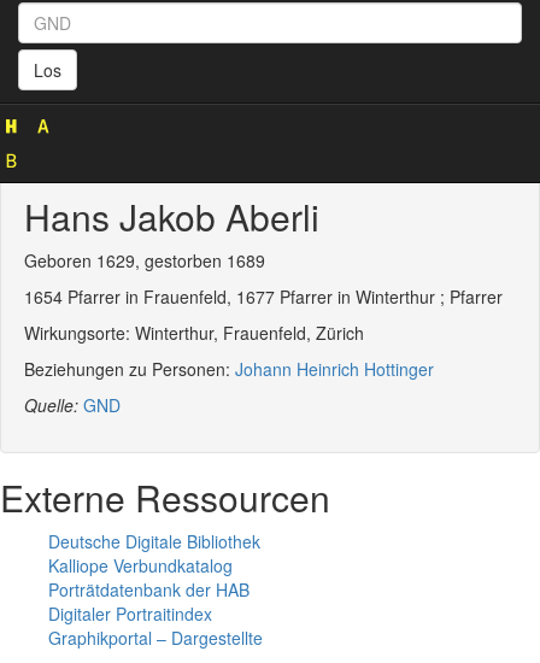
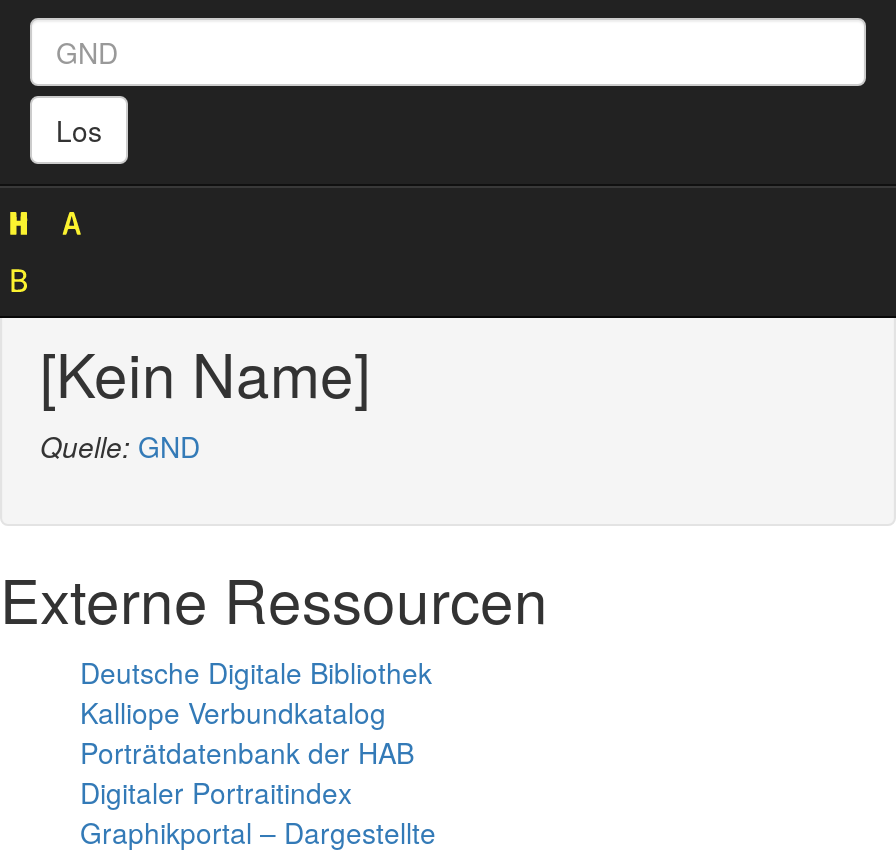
[24,190,503,381] Hans Jakob Aberli | Geboren 1629, gestorben 1689 | 1654 Pfarrer in Frauenfeld, 1677 Pfarrer in Winterthur ; Pfarrer | Wirkungsorte: Winterthur, Frauenfeld, Zürich | Beziehungen zu Personen: Johann Heinrich Hottinger -> [40,330,370,416] [Kein Name]

